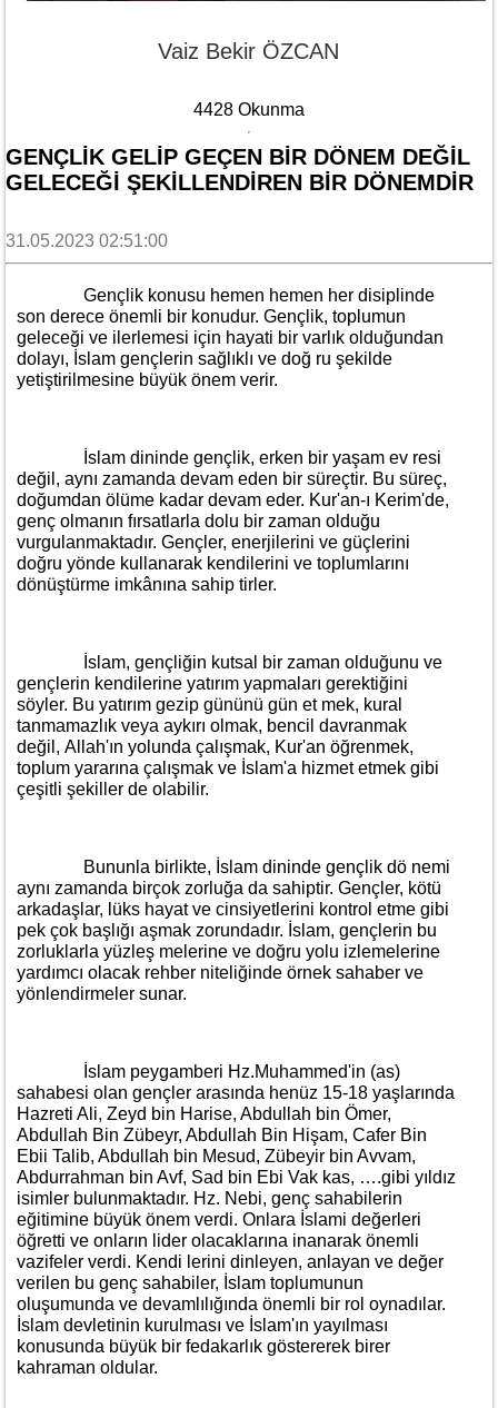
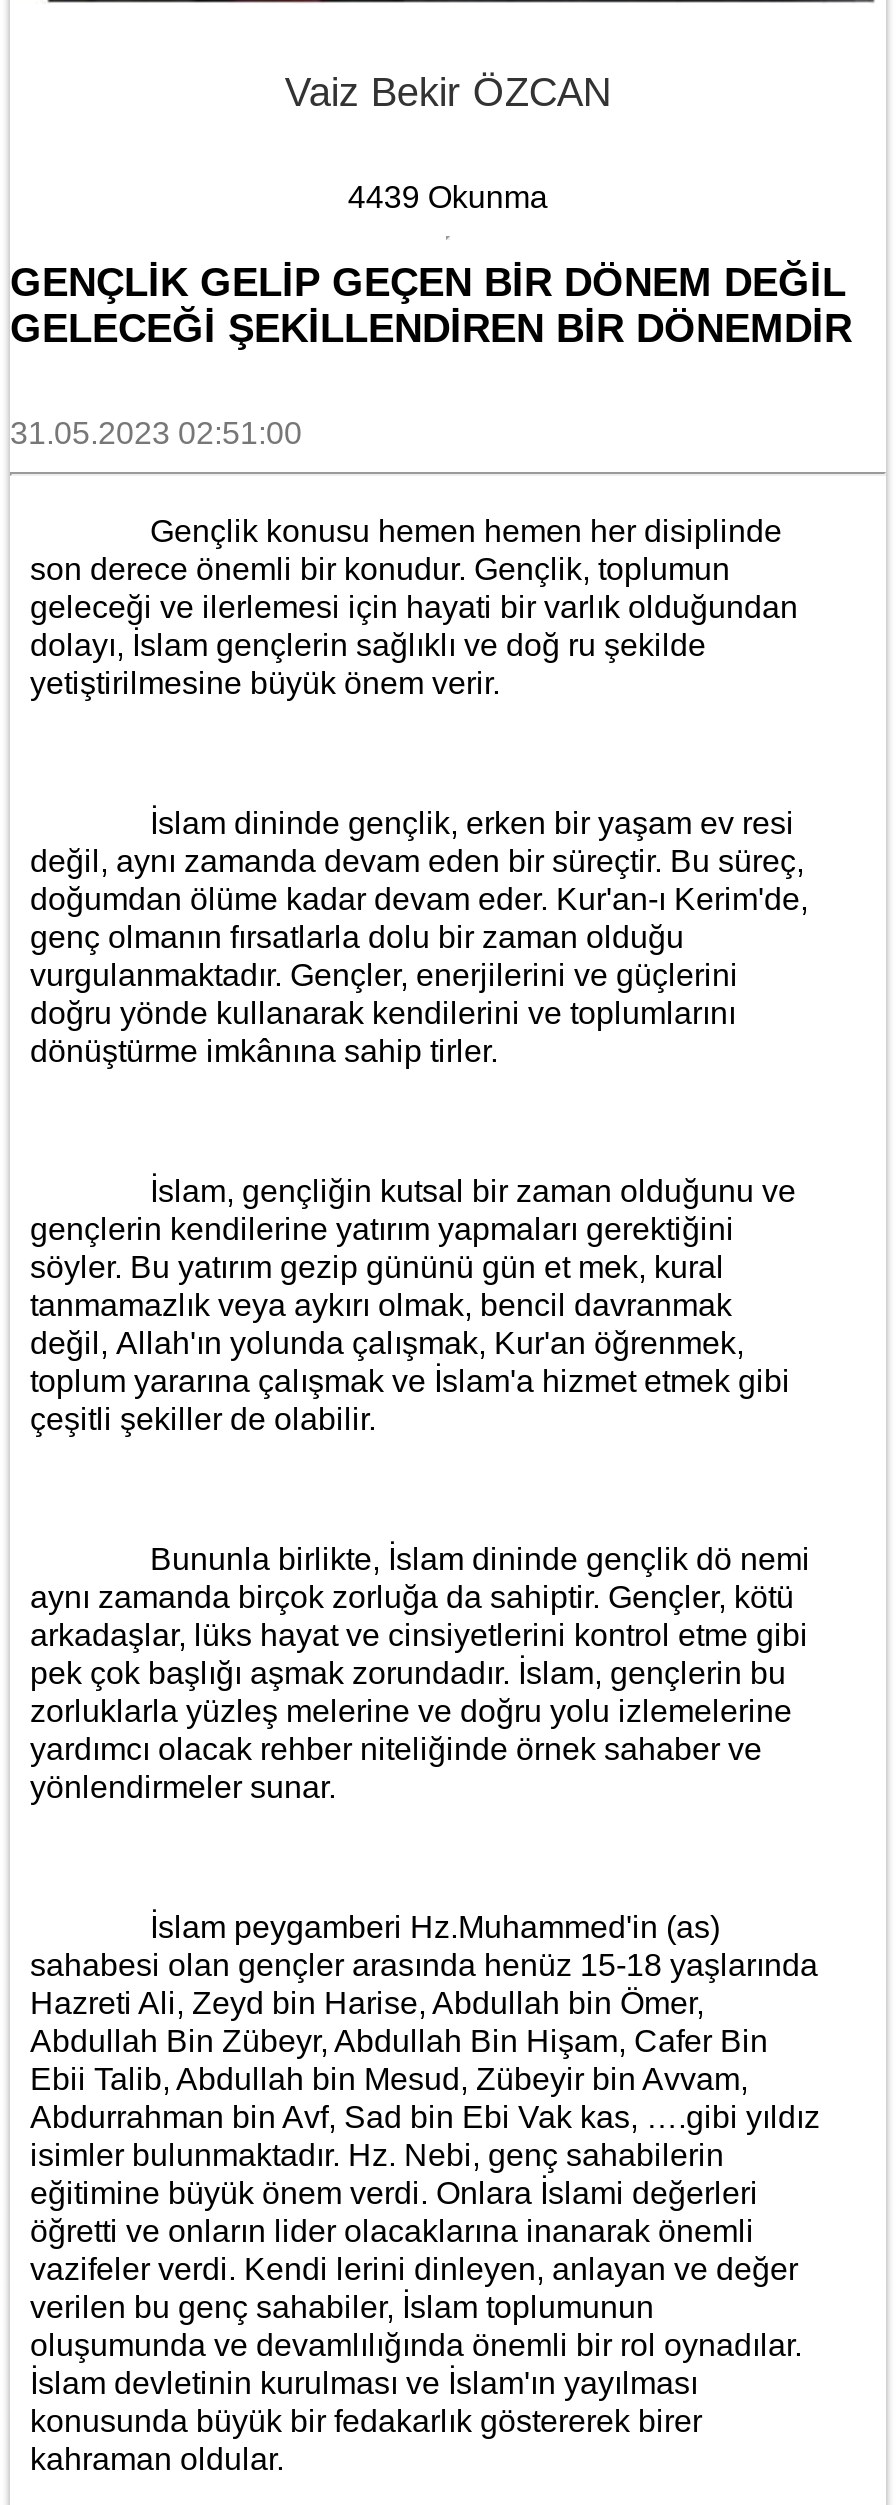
[193,100,304,119] 4428 Okunma -> [348,180,548,214] 4439 Okunma

